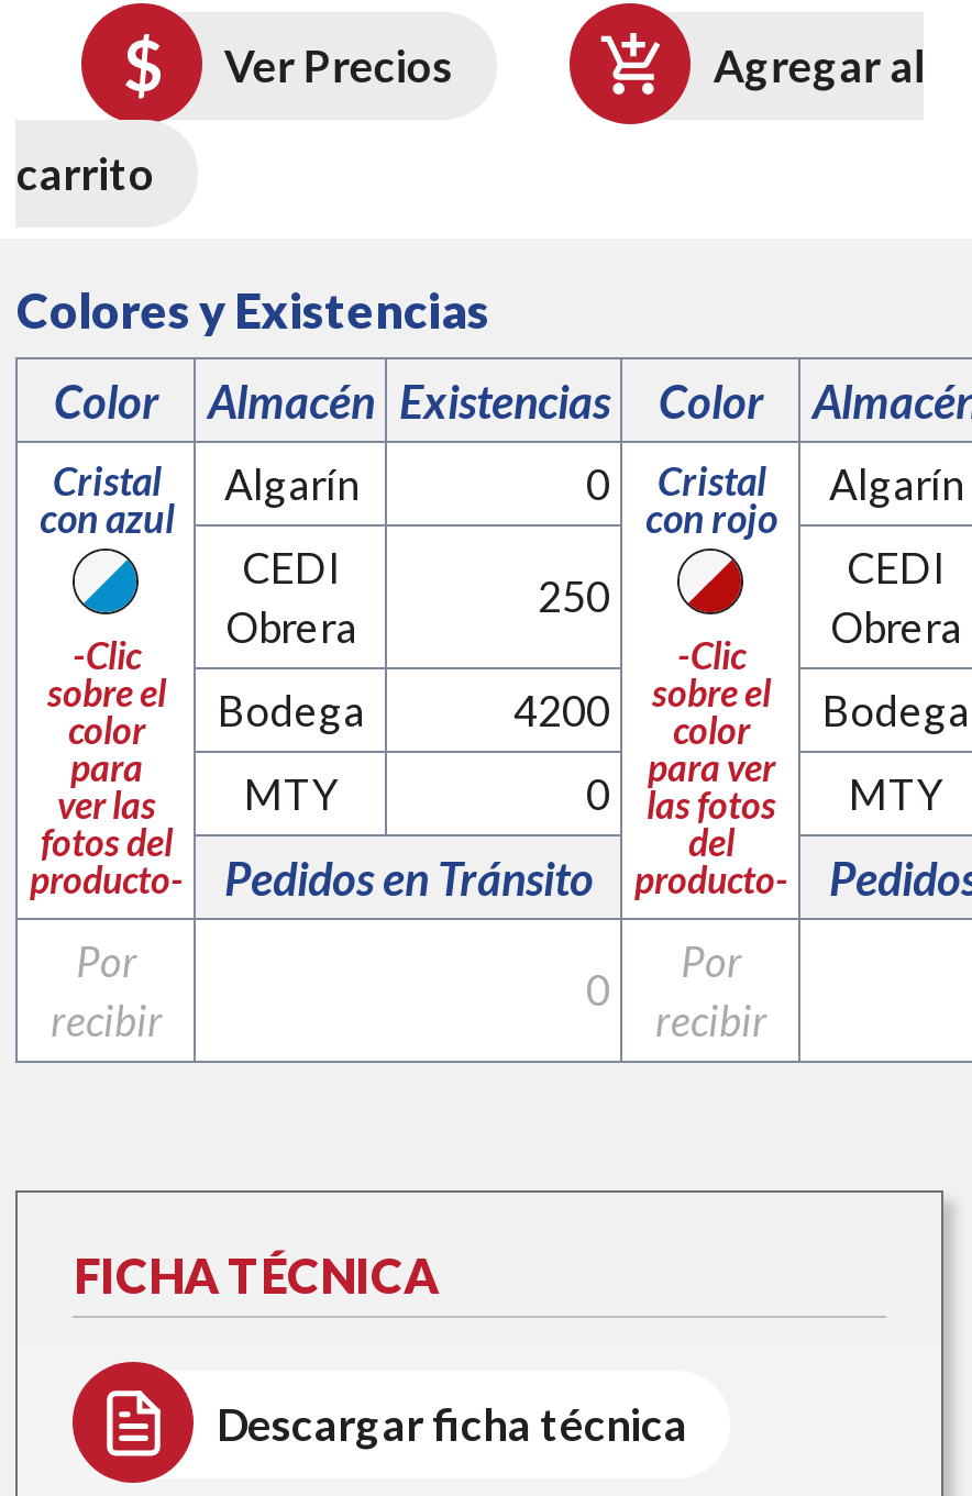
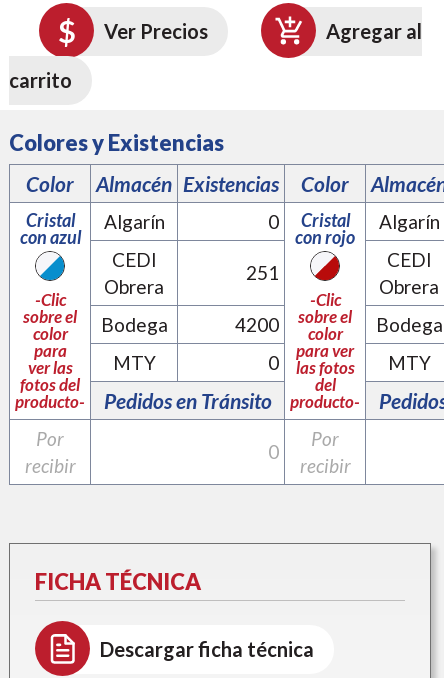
[537,571,610,621] 250 -> [246,261,279,284] 251

